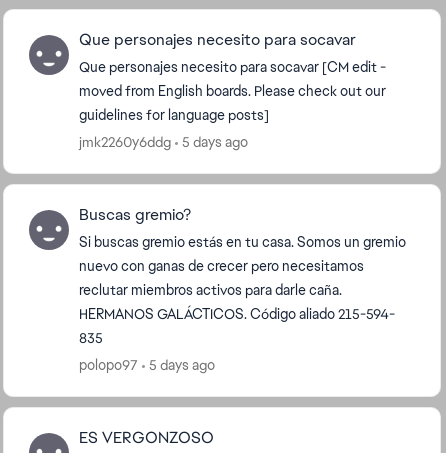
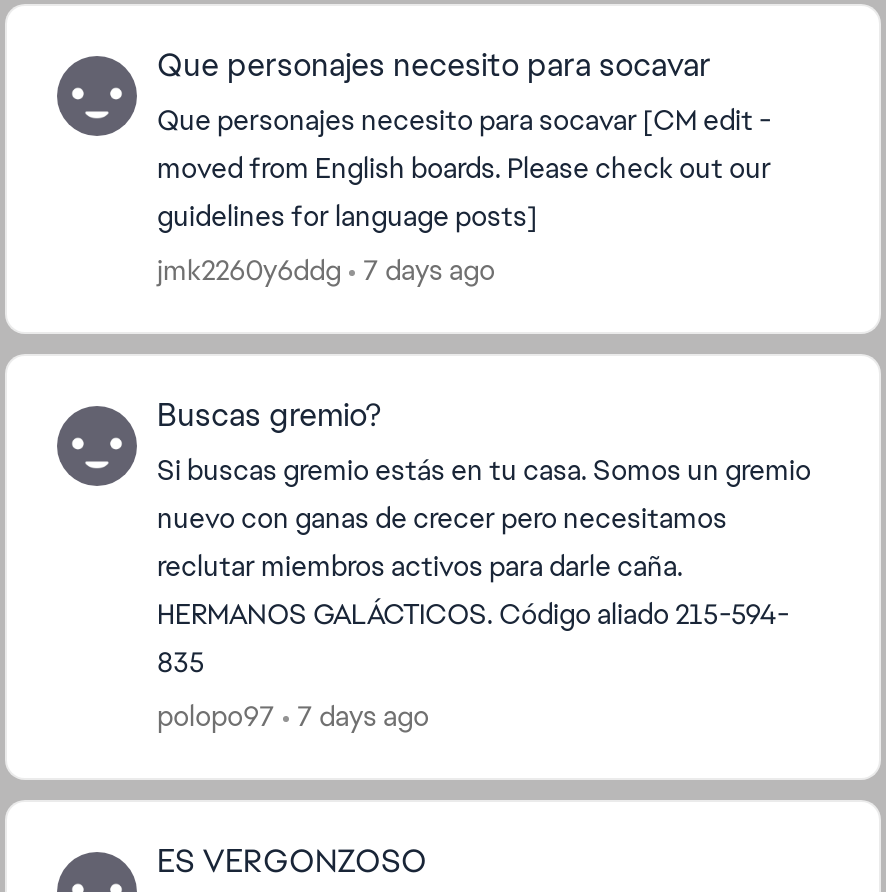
[79,133,248,151] jmk2260y6ddg 5 days ago -> [157,252,495,288] jmk2260y6ddg 7 days ago
[79,356,215,374] polopo97 5 days ago -> [157,698,429,734] polopo97 7 days ago

